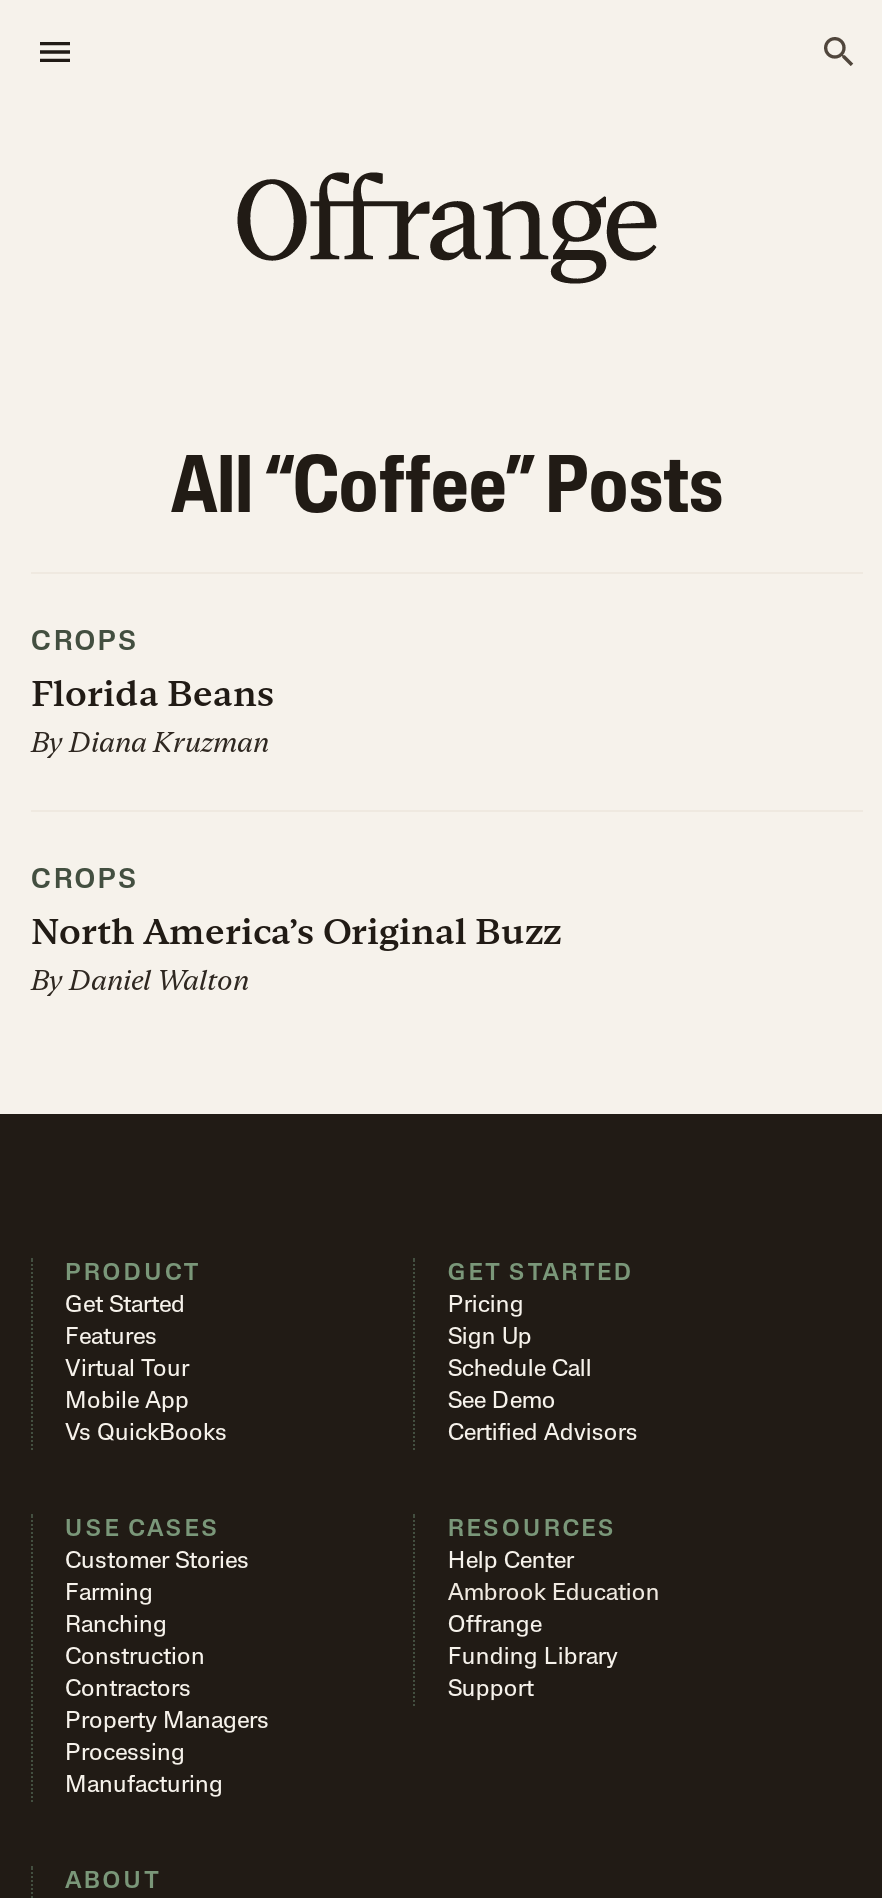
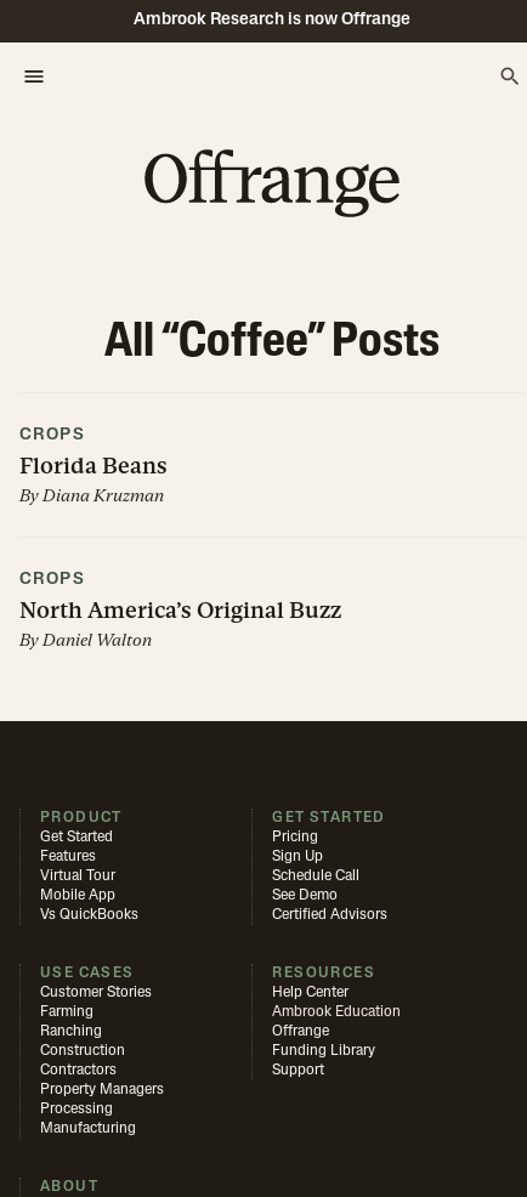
none -> [134,11,410,29] Ambrook Research is now Offrange

